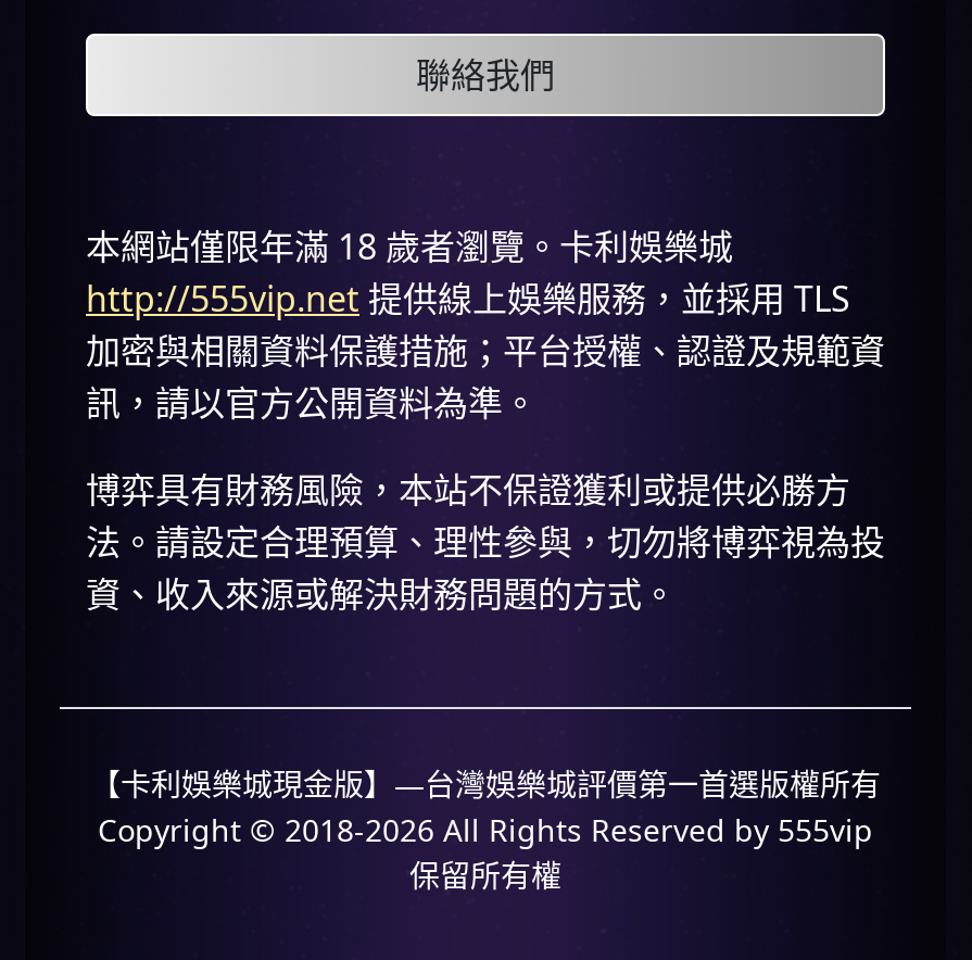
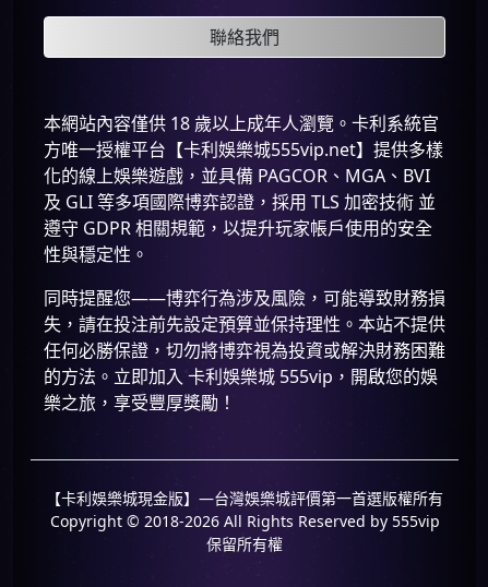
[86,222,885,427] 本網站僅限年滿 18 歲者瀏覽。卡利娛樂城 | http://555vip.net提供線上娛樂服務，並採用 TLS | 加密與相關資料保護措施；平台授權、認證及規範資 | 訊，請以官方公開資料為準。 -> [44,112,443,267] 本網站內容僅供 18 歲以上成年人瀏覽。卡利系統官 | 方唯一授權平台【卡利娛樂城555vip.net】提供多樣 | 化的線上娛樂遊戲，並具備 PAGCOR、MGA、BVI | 及 GLI 等多項國際博弈認證，採用 TLS 加密技術 並 | 遵守 GDPR 相關規範，以提升玩家帳戶使用的安全 | 性與穩定性。
[86,466,885,618] 博弈具有財務風險，本站不保證獲利或提供必勝方 | 法。請設定合理預算、理性參與，切勿將博弈視為投 | 資、收入來源或解決財務問題的方式。 -> [44,286,445,415] 同時提醒您——博弈行為涉及風險，可能導致財務損 | 失，請在投注前先設定預算並保持理性。本站不提供 | 任何必勝保證，切勿將博弈視為投資或解決財務困難 | 的方法。立即加入 卡利娛樂城 555vip，開啟您的娛 | 樂之旅，享受豐厚獎勵！

